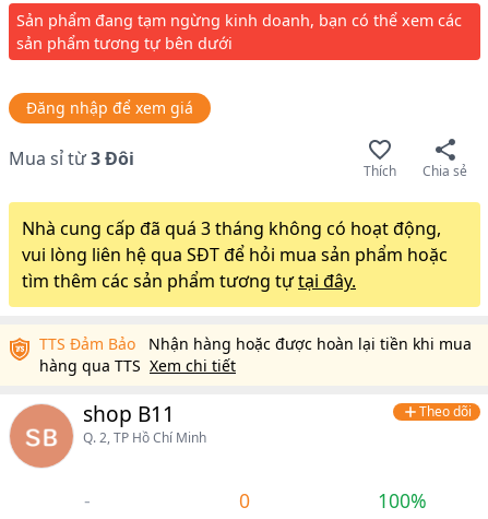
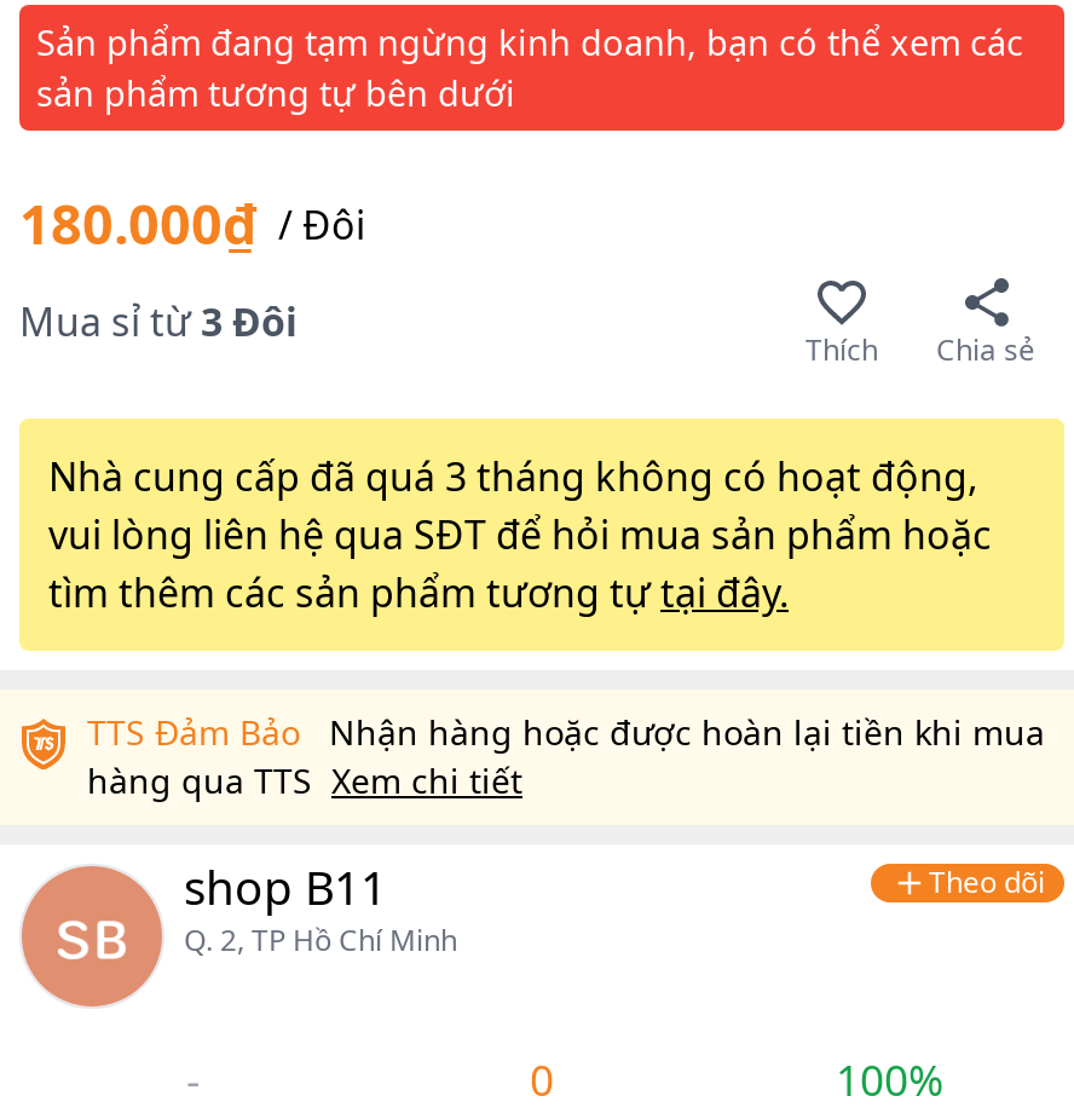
[26,97,193,118] Đăng nhập để xem giá -> [19,186,365,261] 180.000₫ /Đôi

